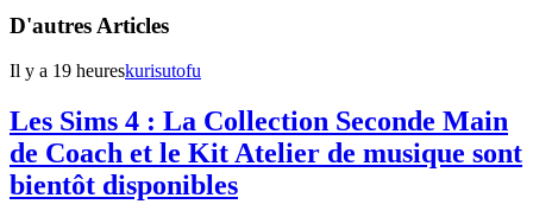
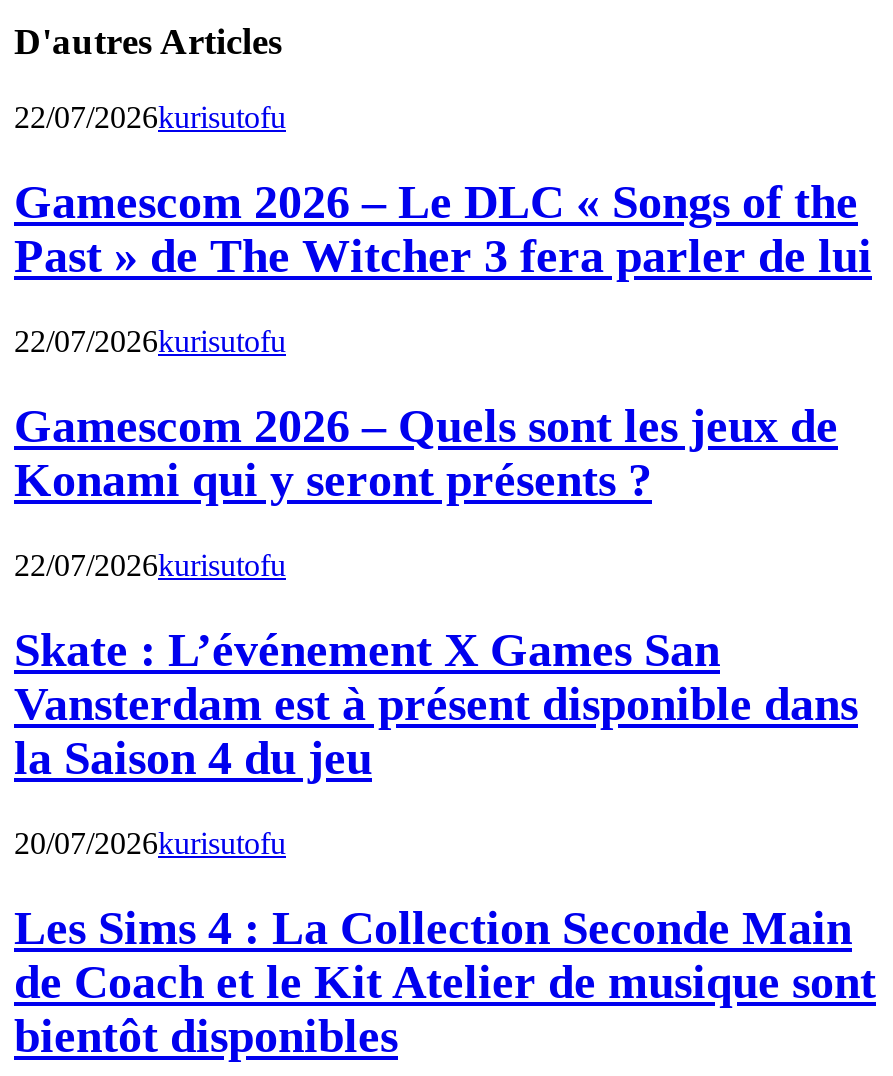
[10,61,201,81] Il y a 19 heureskurisutofu -> [14,101,872,860] 22/07/2026kurisutofu | Gamescom 2026 – Le DLC « Songs of the | Past » de The Witcher 3 fera parler de lui | 22/07/2026kurisutofu | Gamescom 2026 – Quels sont les jeux de | Konami qui y seront présents ? | 22/07/2026kurisutofu | Skate : L’événement X Games San | Vansterdam est à présent disponible dans | la Saison 4 du jeu | 20/07/2026kurisutofu

